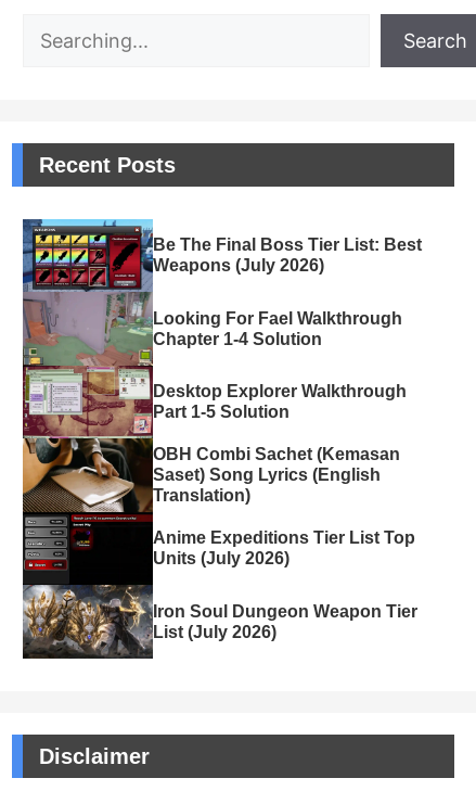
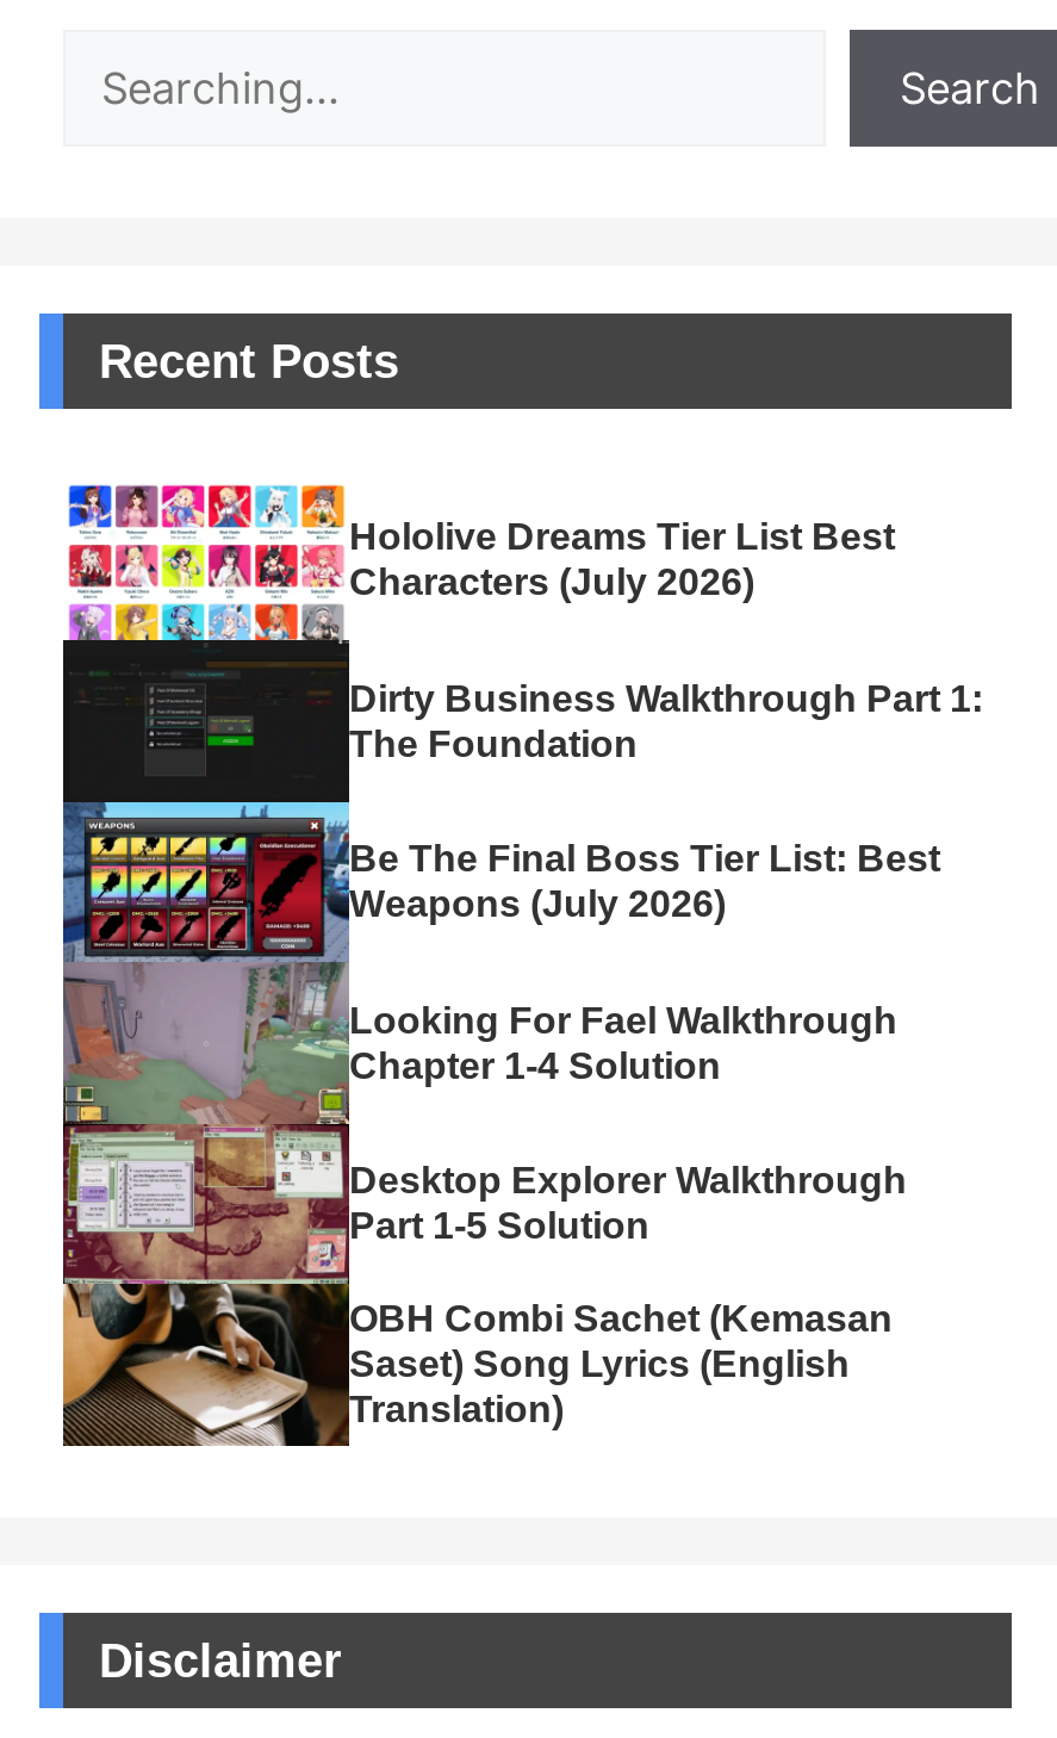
none -> [61,483,983,805] [image] | Hololive Dreams Tier List Best | Characters (July 2026) | Dirty Business Walkthrough Part 1: | The Foundation
moved [153,236,422,505] -> [349,839,940,1430]: Be The Final Boss Tier List: Best | Weapons (July 2026) | Looking For Fael Walkthrough | ... | Saset) Song Lyrics (English | Translation)
[23,511,417,660] [image] | Anime Expeditions Tier List Top | Units (July 2026) | Iron Soul Dungeon Weapon Tier | List (July 2026) -> none

